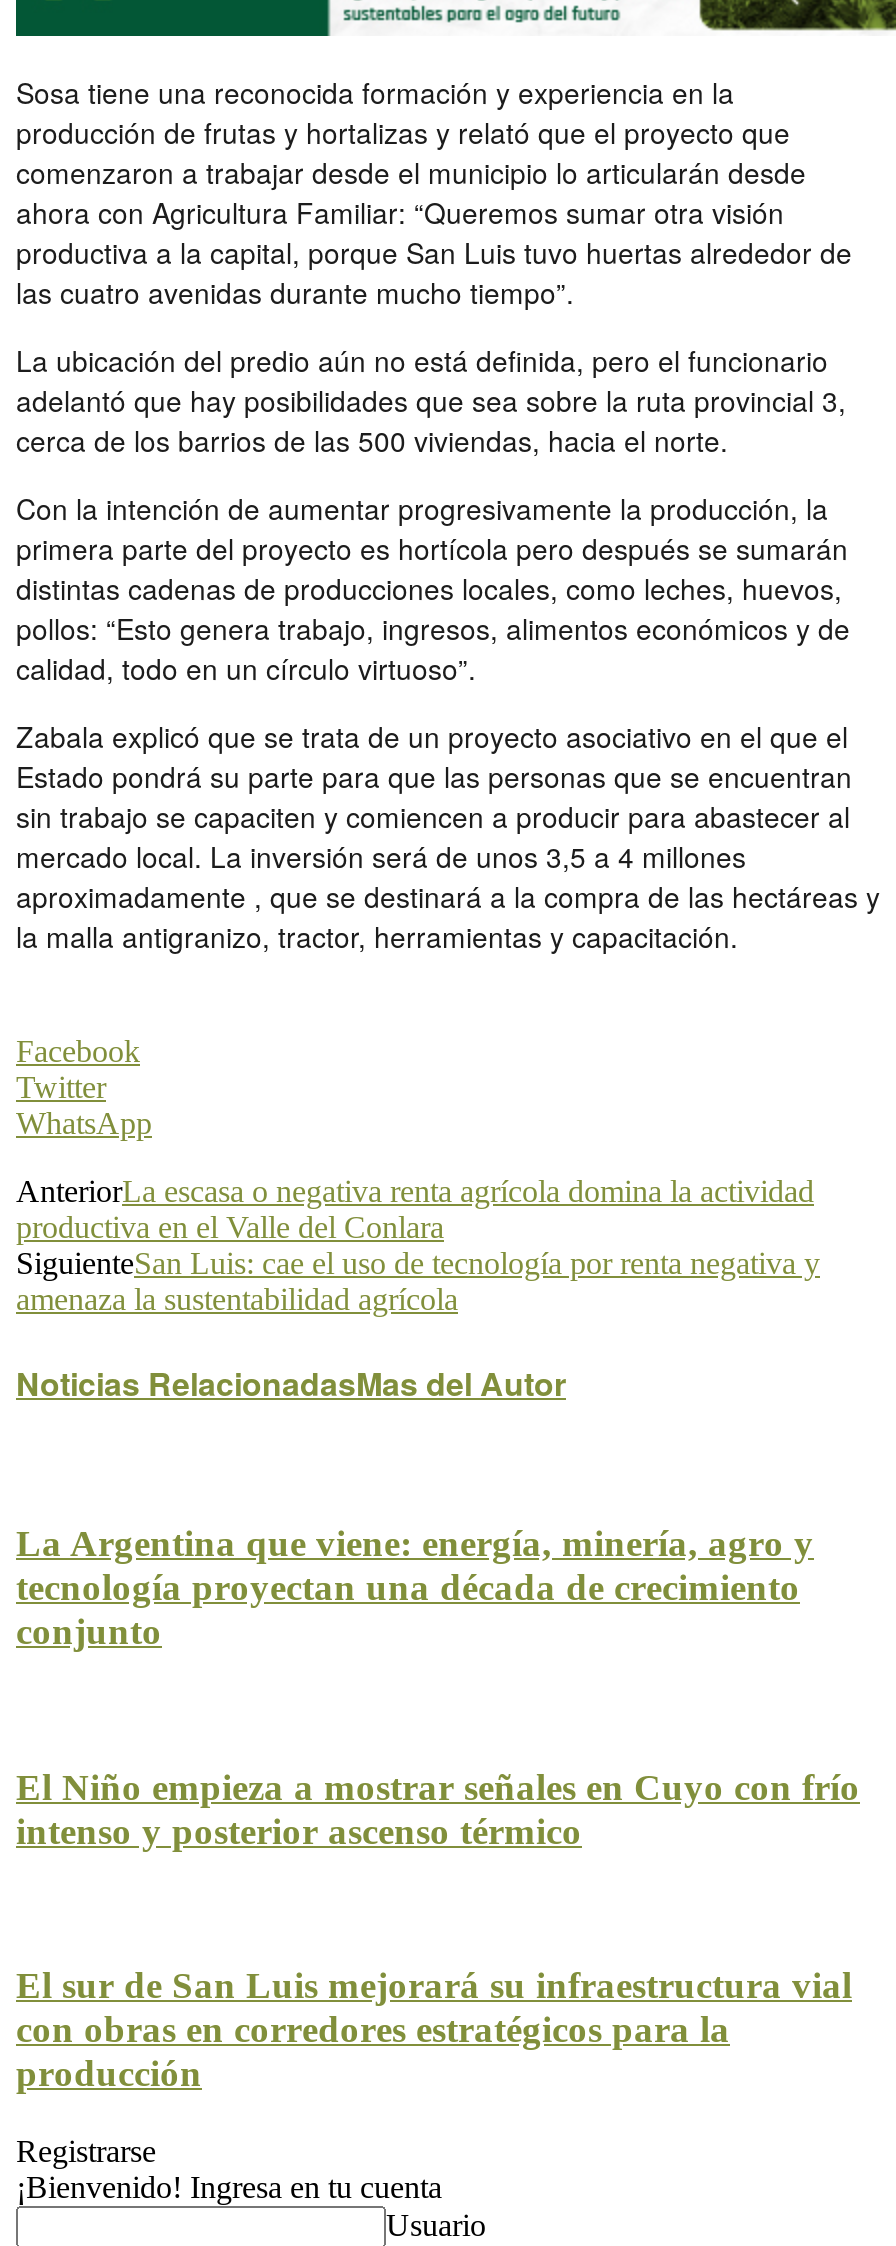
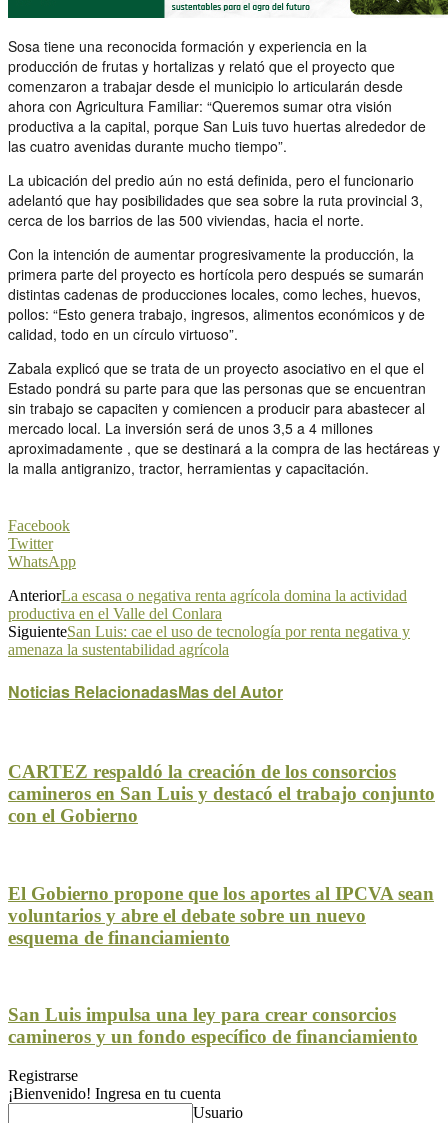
[16,1522,814,1652] La Argentina que viene: energía, minería, agro y | tecnología proyectan una década de crecimiento | conjunto -> [8,761,435,826] CARTEZ respaldó la creación de los consorcios | camineros en San Luis y destacó el trabajo conjunto | con el Gobierno
[16,1765,860,1851] El Niño empieza a mostrar señales en Cuyo con frío | intenso y posterior ascenso térmico -> [8,882,434,947] El Gobierno propone que los aportes al IPCVA sean | voluntarios y abre el debate sobre un nuevo | esquema de financiamiento
[16,1964,852,2094] El sur de San Luis mejorará su infraestructura vial | con obras en corredores estratégicos para la | producción -> [8,1004,418,1047] San Luis impulsa una ley para crear consorcios | camineros y un fondo específico de financiamiento

